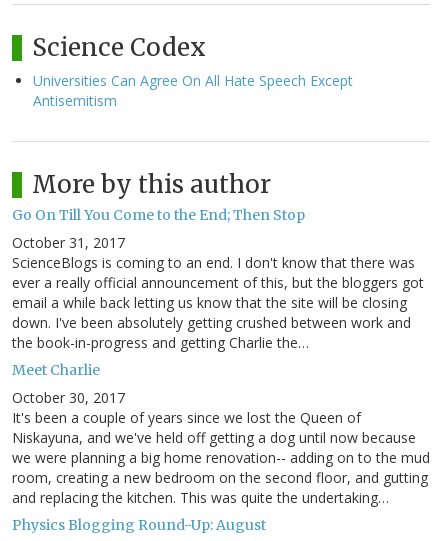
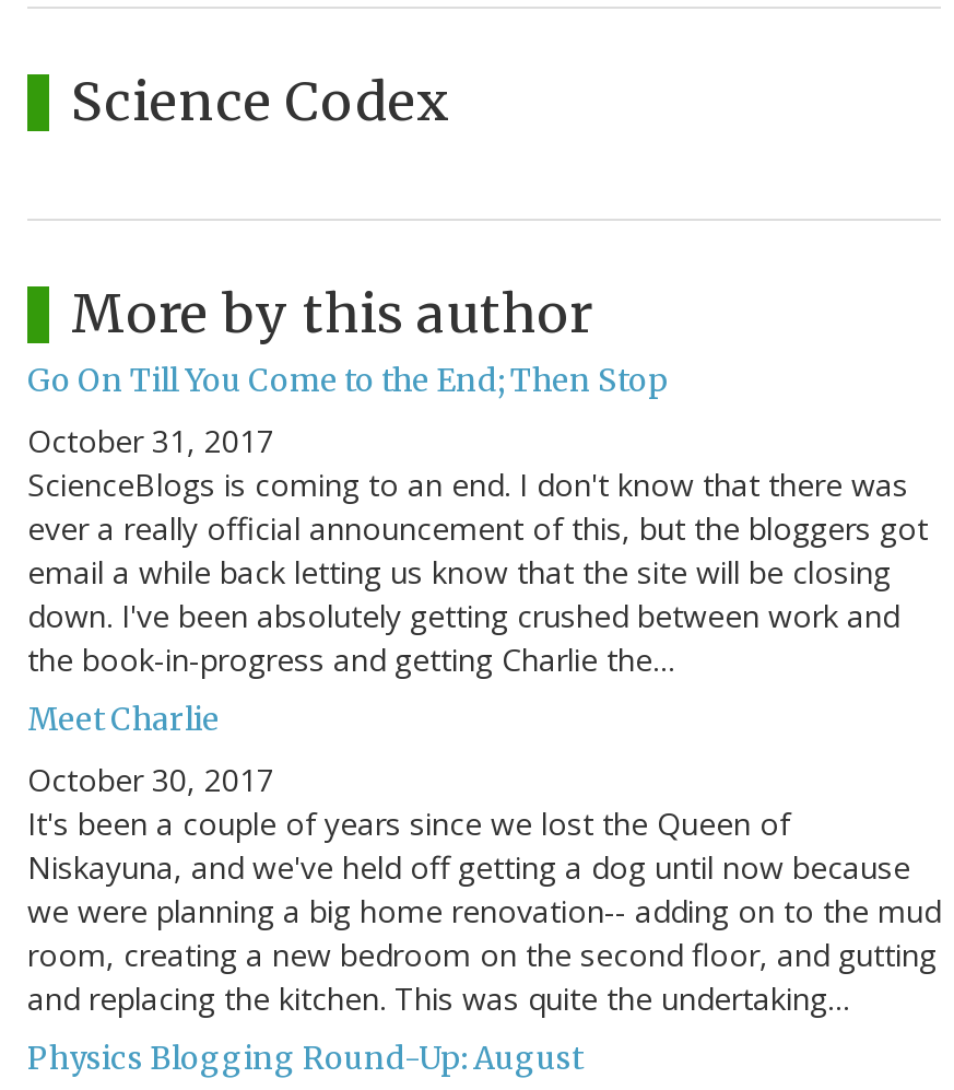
[33,71,353,110] Universities Can Agree On All Hate Speech Except | Antisemitism -> none

